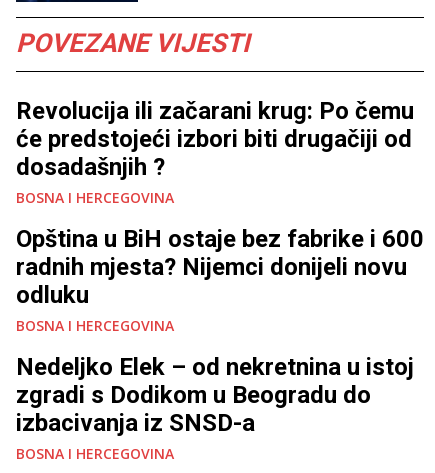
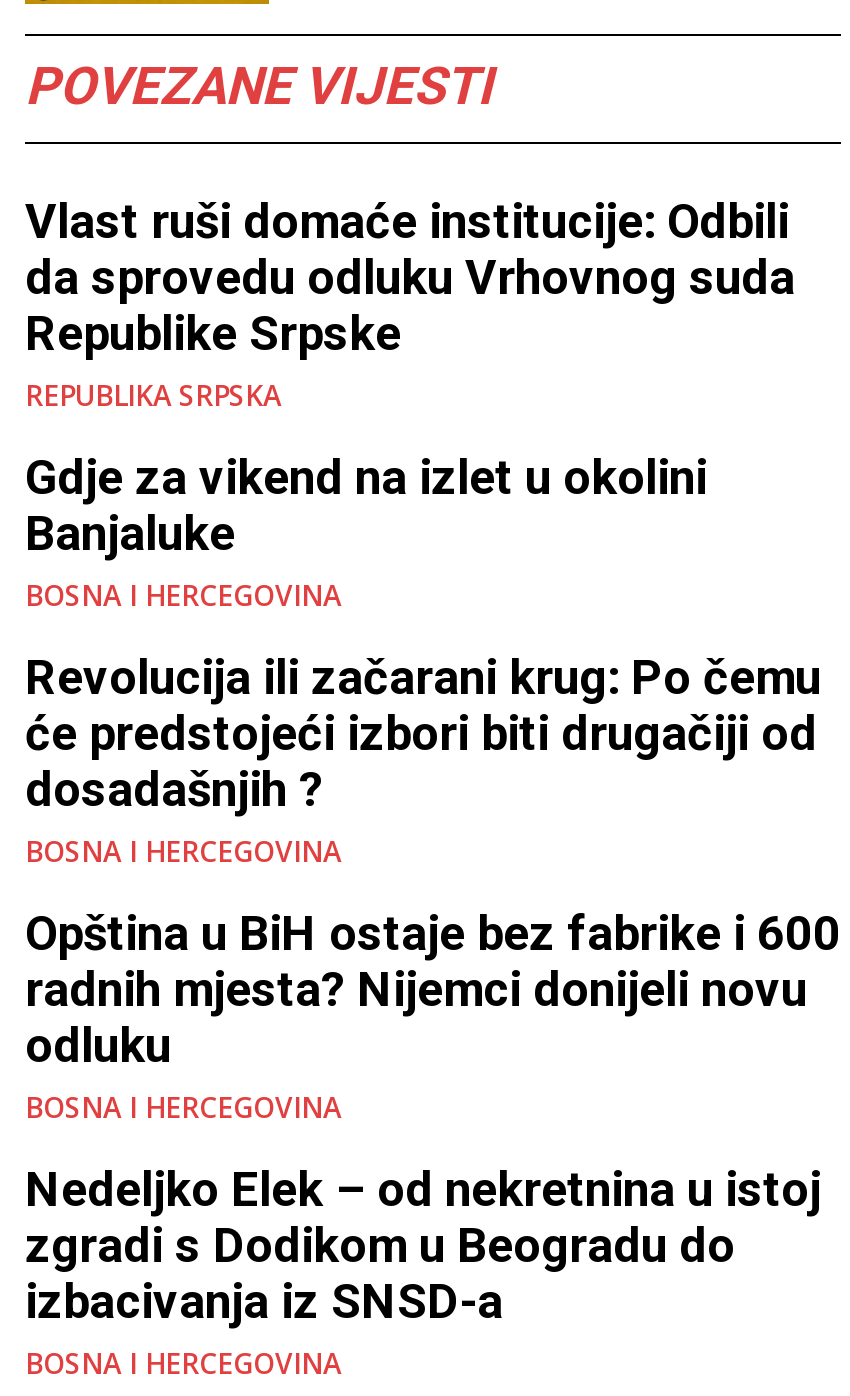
none -> [25,193,795,613] Vlast ruši domaće institucije: Odbili | da sprovedu odluku Vrhovnog suda | Republike Srpske | REPUBLIKA SRPSKA | Gdje za vikend na izlet u okolini | Banjaluke | BOSNA I HERCEGOVINA

